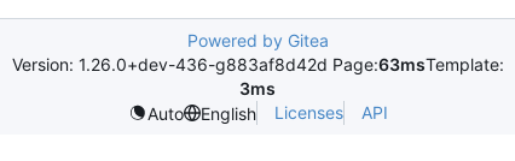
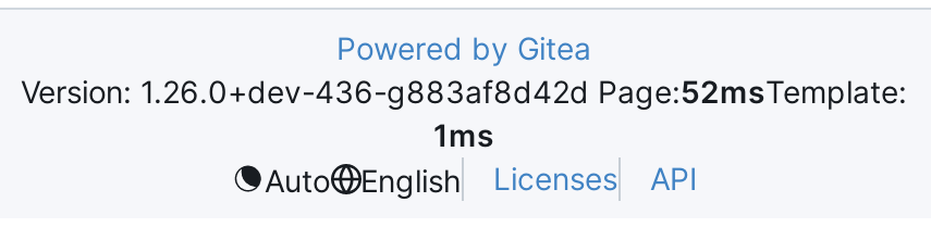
[11,54,504,99] Version: 1.26.0+dev-436-g883af8d42d Page:63msTemplate: | 3ms -> [21,73,907,153] Version: 1.26.0+dev-436-g883af8d42d Page:52msTemplate: | 1ms

